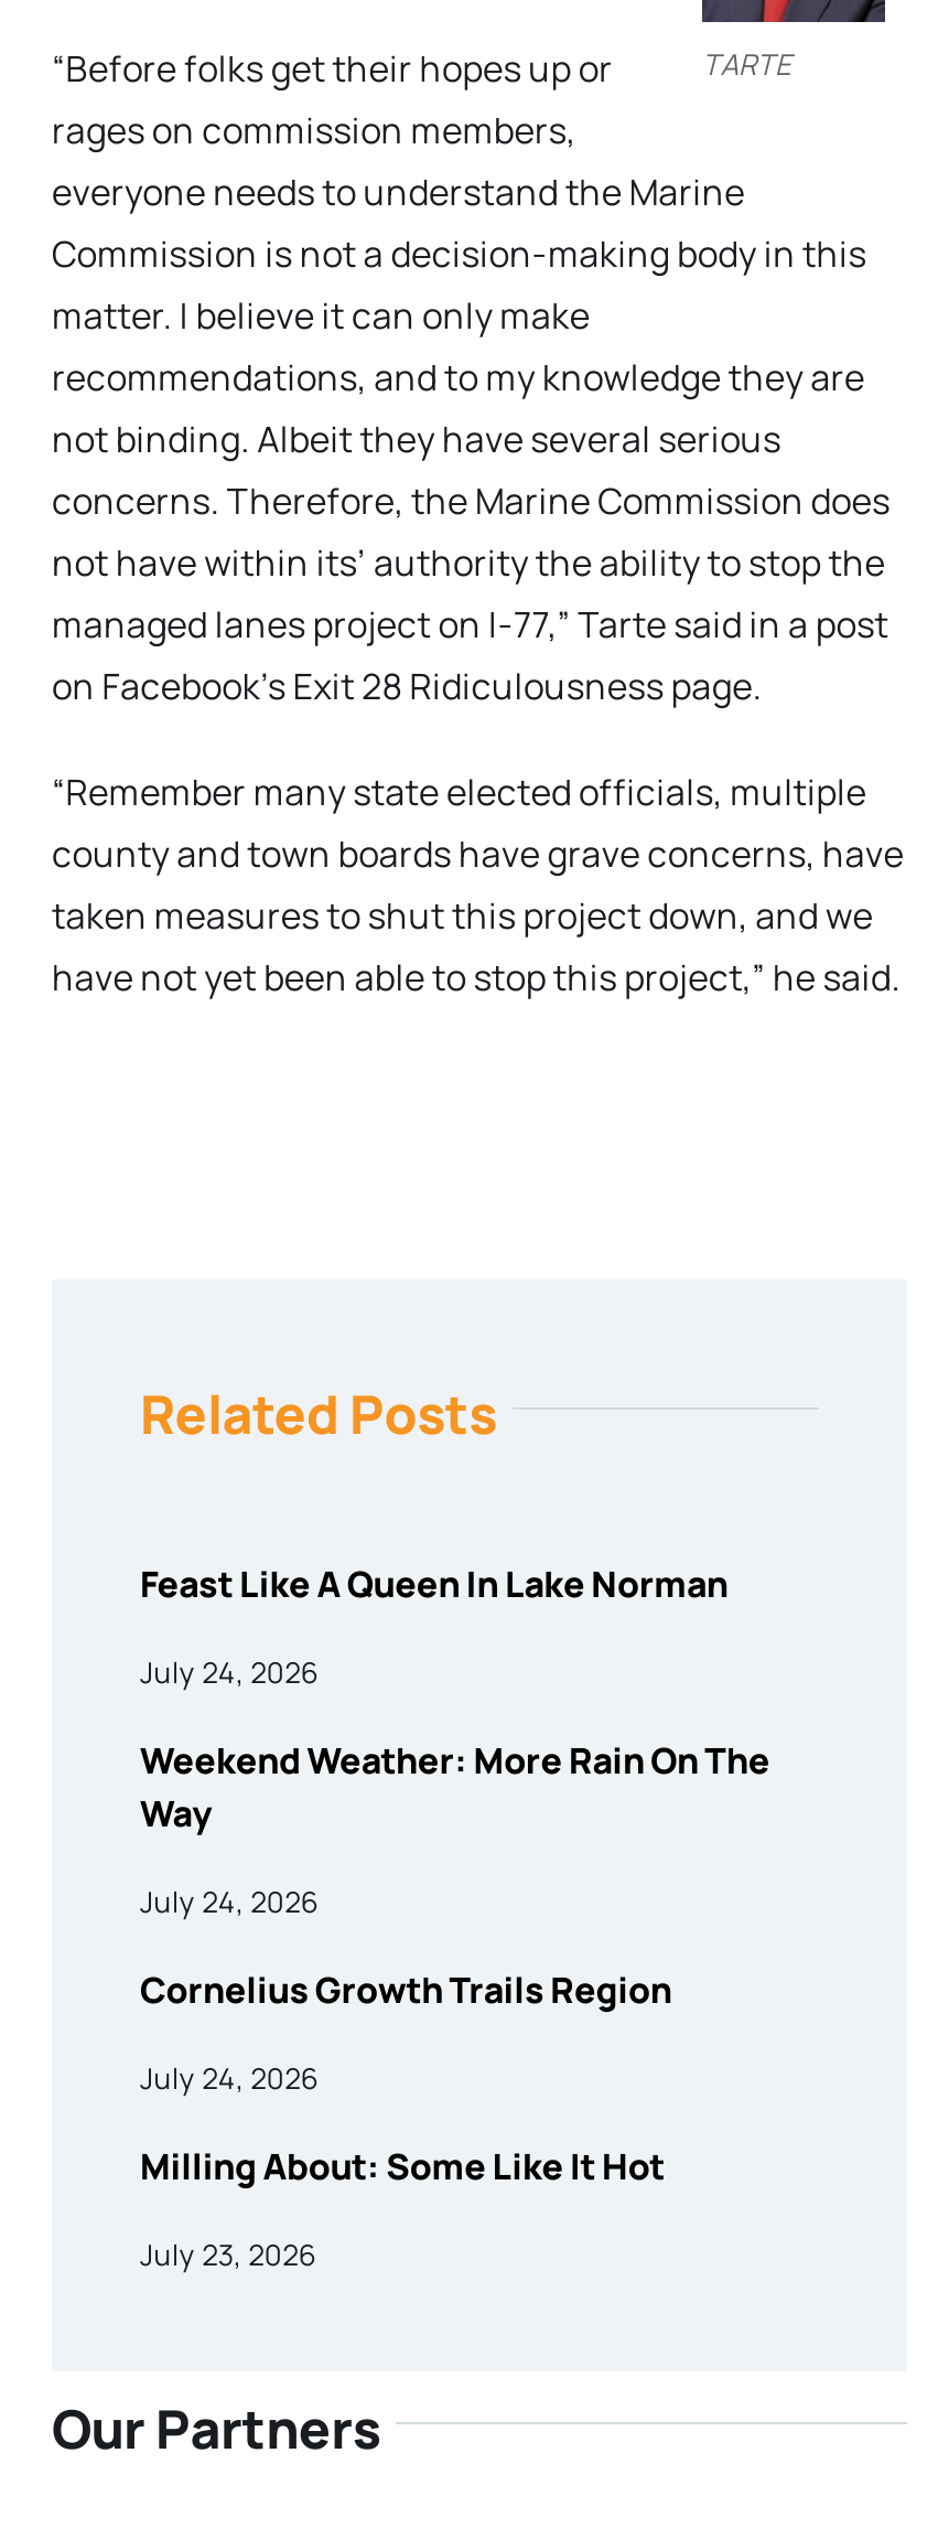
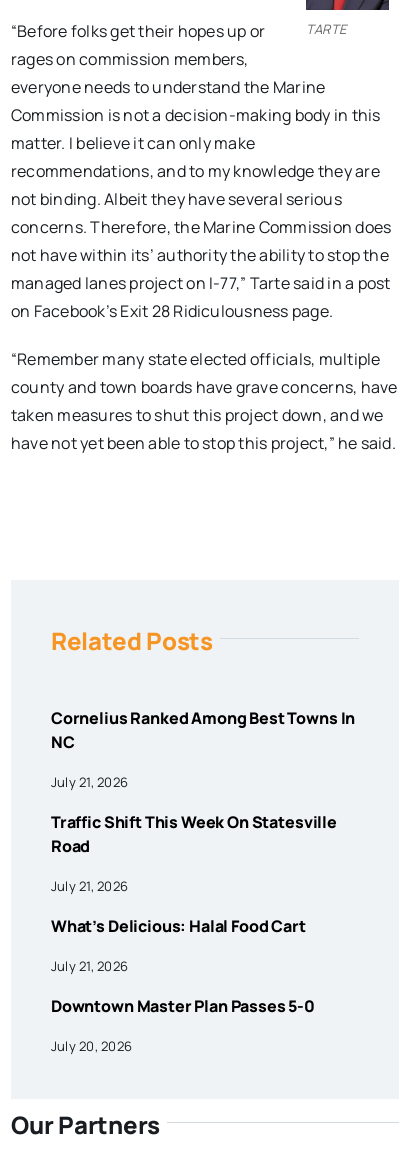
[140,1560,728,1608] Feast Like A Queen In Lake Norman -> [51,707,355,753] Cornelius Ranked Among Best Towns In | NC
[140,1652,319,1692] July 24, 2026 -> [51,773,128,791] July 21, 2026
[140,1736,770,1838] Weekend Weather: More Rain On The | Way -> [51,811,337,857] Traffic Shift This Week On Statesville | Road
[140,1882,319,1922] July 24, 2026 -> [51,877,128,895] July 21, 2026
[140,1966,672,2014] Cornelius Growth Trails Region -> [51,915,306,937] What’s Delicious: Halal Food Cart
[140,2058,319,2098] July 24, 2026 -> [51,957,128,975] July 21, 2026
[140,2142,665,2191] Milling About: Some Like It Hot -> [51,995,315,1017] Downtown Master Plan Passes 5-0
[140,2235,317,2275] July 23, 2026 -> [51,1037,132,1055] July 20, 2026

